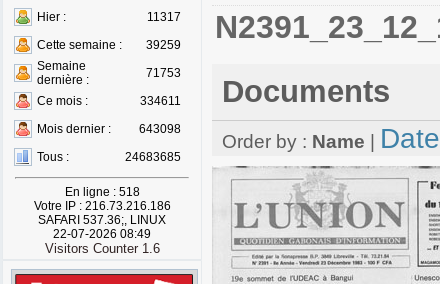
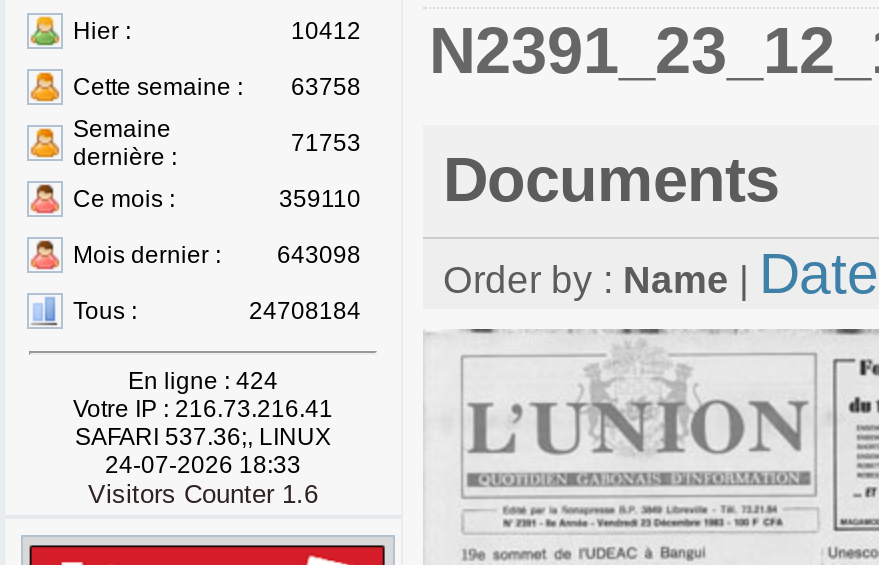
[147,10,181,24] 11317 -> [291,17,361,45] 10412
[37,38,181,52] Cette semaine : 39259 -> [73,73,361,101] Cette semaine : 63758
[140,94,181,108] 334611 -> [279,185,361,213] 359110
[125,150,181,164] 24683685 -> [249,297,361,325] 24708184
[64,185,139,199] En ligne : 518 -> [128,367,278,395] En ligne : 424
[33,199,170,213] Votre IP : 216.73.216.186 -> [73,395,333,423] Votre IP : 216.73.216.41
[53,227,151,241] 22-07-2026 08:49 -> [105,451,301,479] 24-07-2026 18:33

